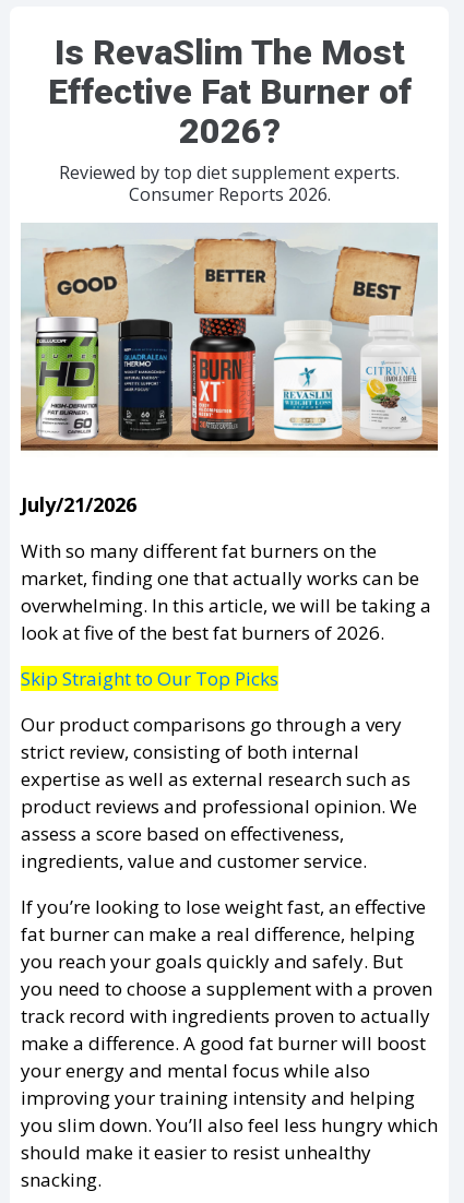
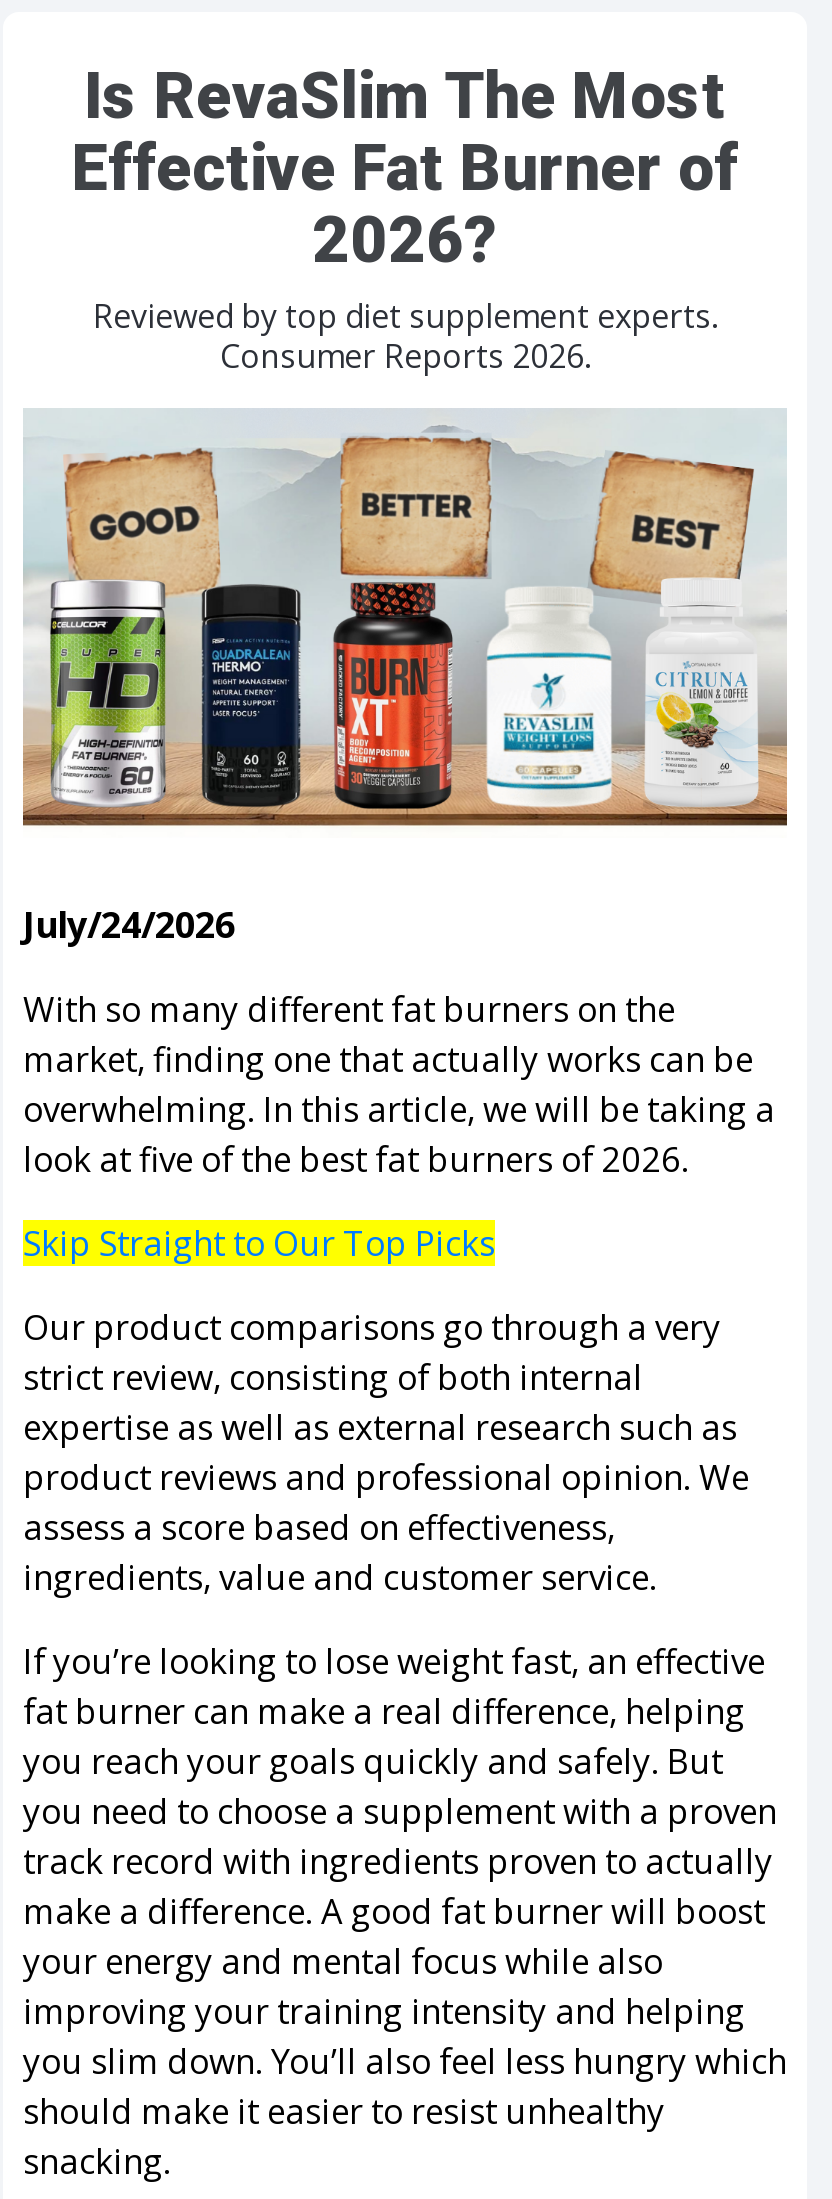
[21,491,136,517] July/21/2026 -> [23,900,235,948] July/24/2026

